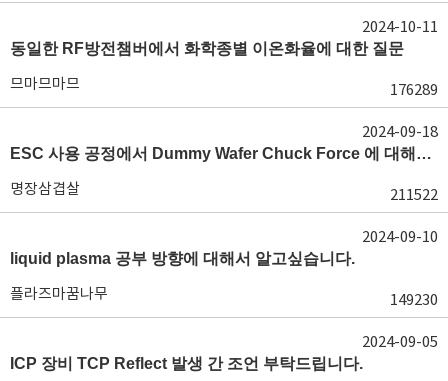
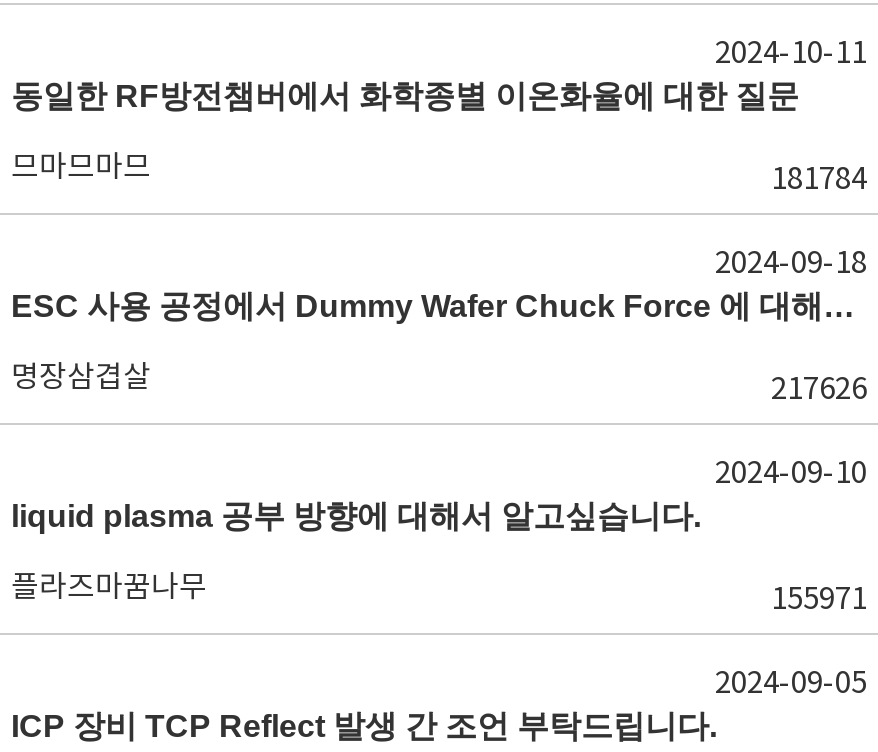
[390,80,438,99] 176289 -> [771,159,867,197] 181784
[390,185,438,204] 211522 -> [771,369,867,407] 217626
[390,290,438,309] 149230 -> [771,579,867,617] 155971

